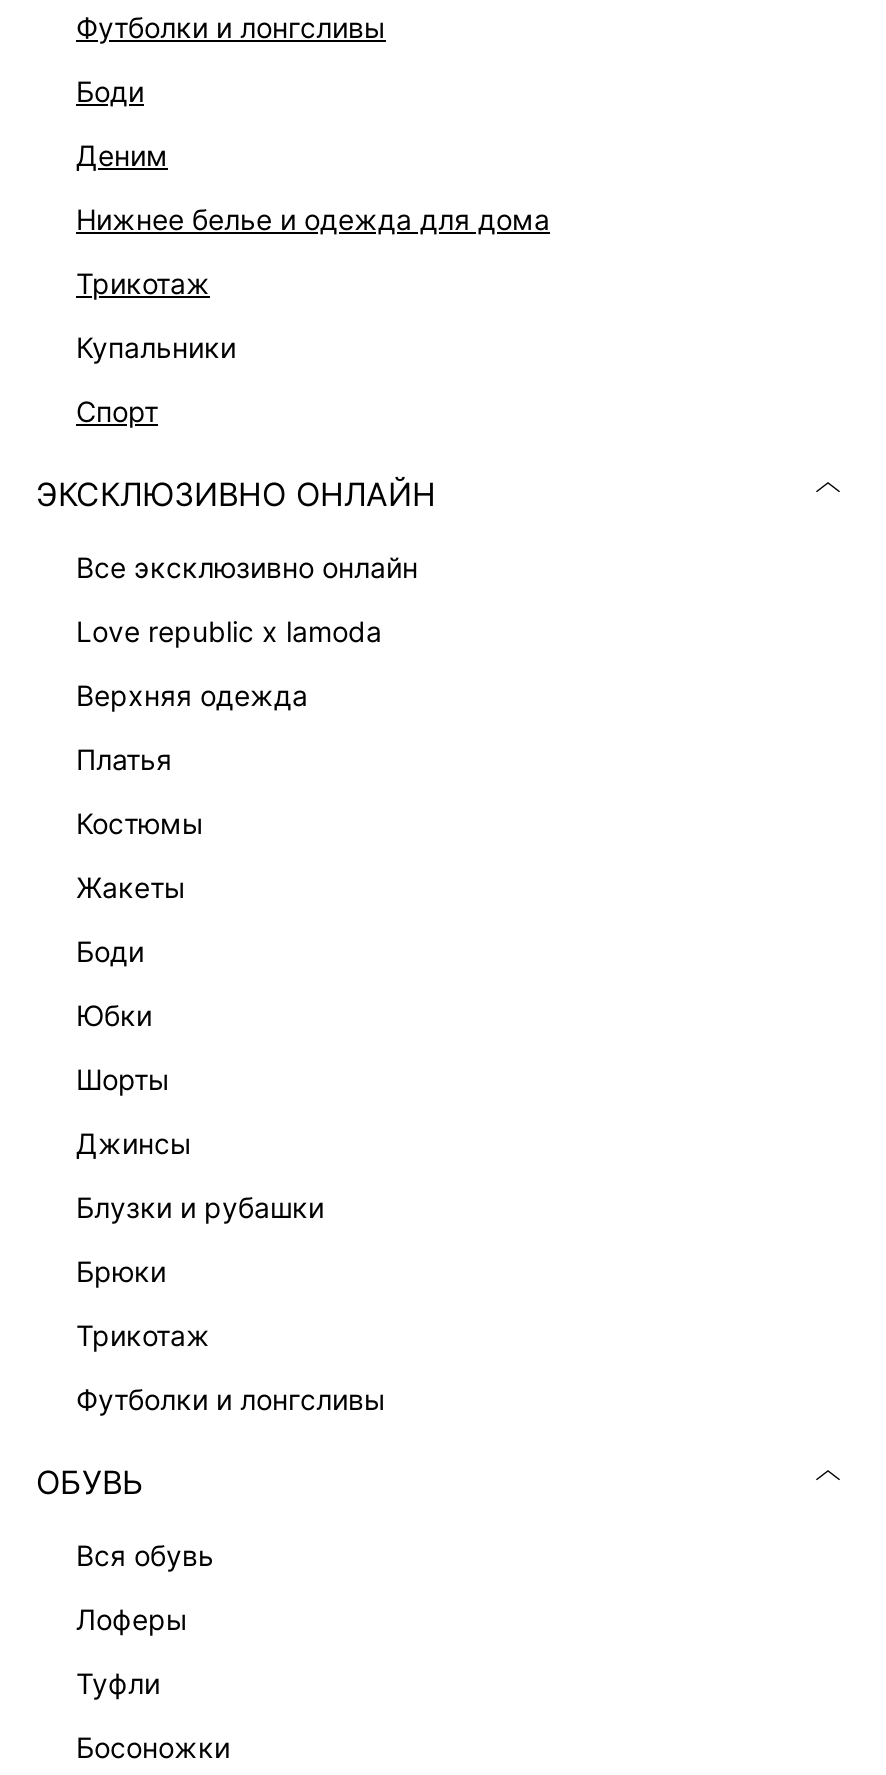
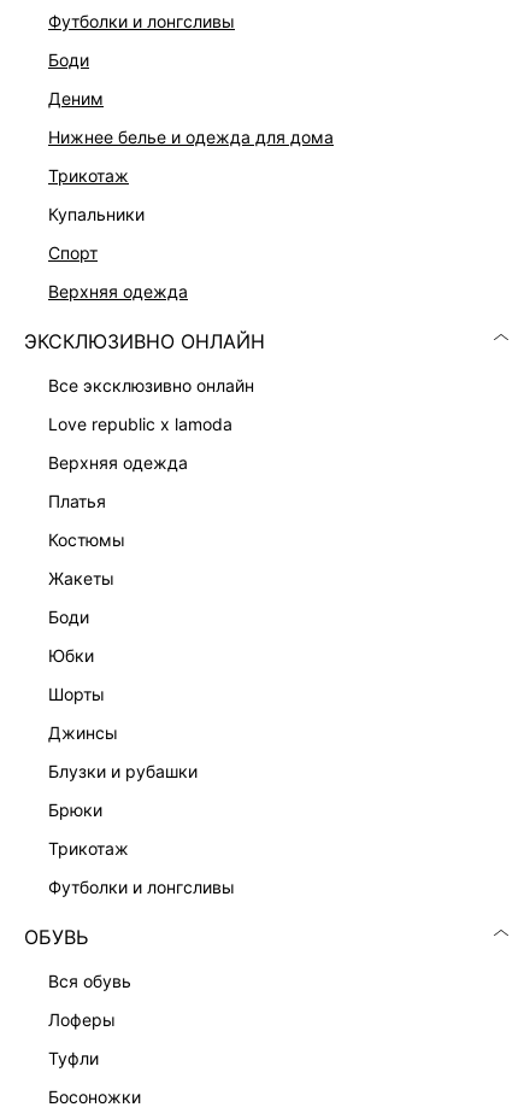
none -> [59,281,188,301] верхняя одежда

